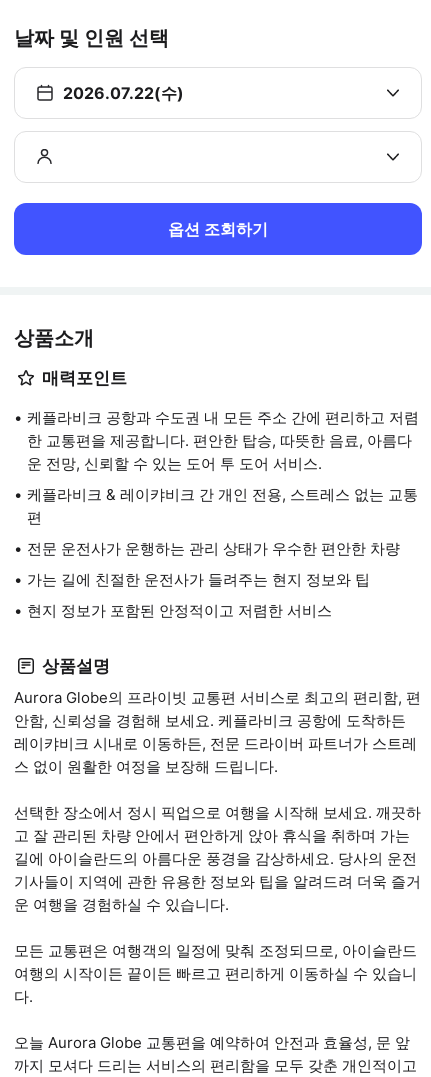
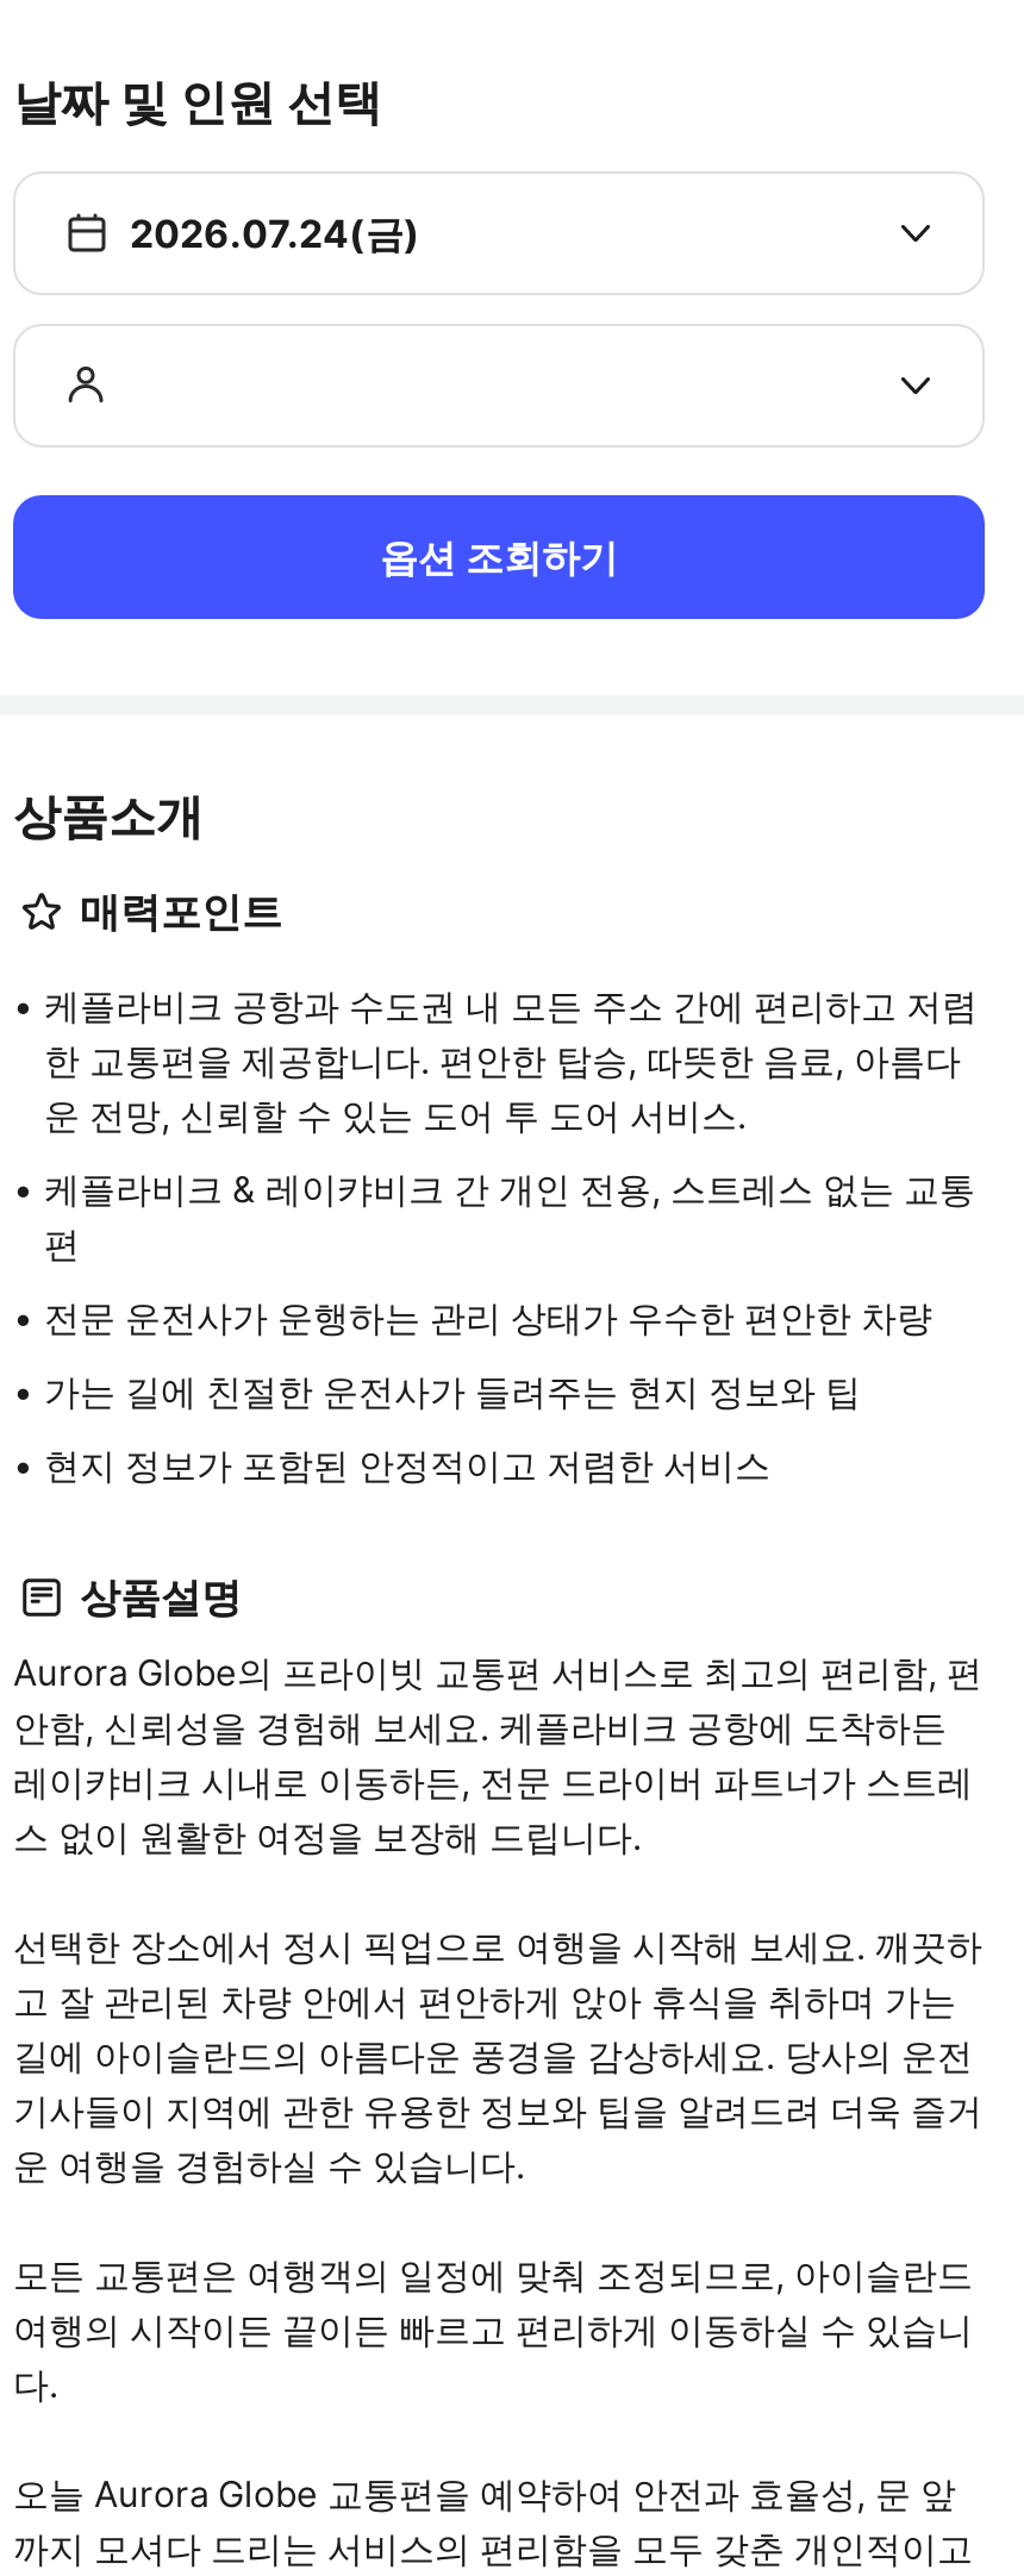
[63,83,184,103] 2026.07.22(수) -> [130,210,420,257] 2026.07.24(금)

